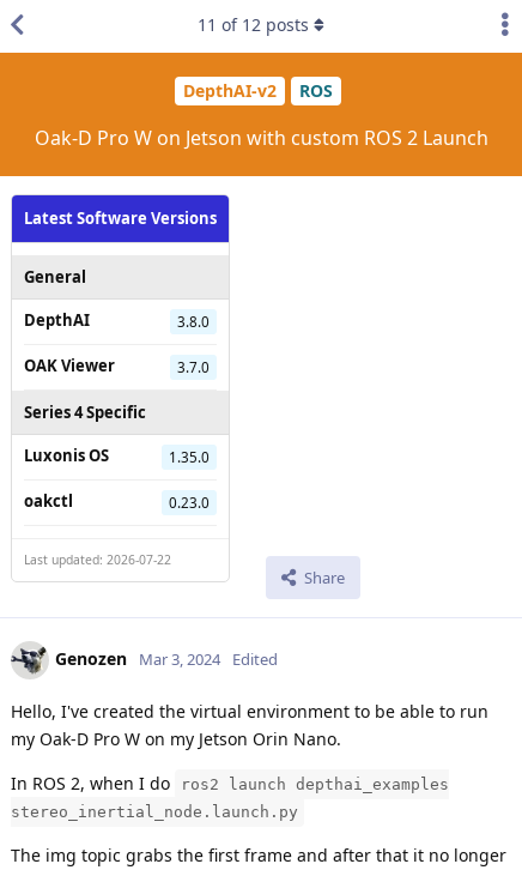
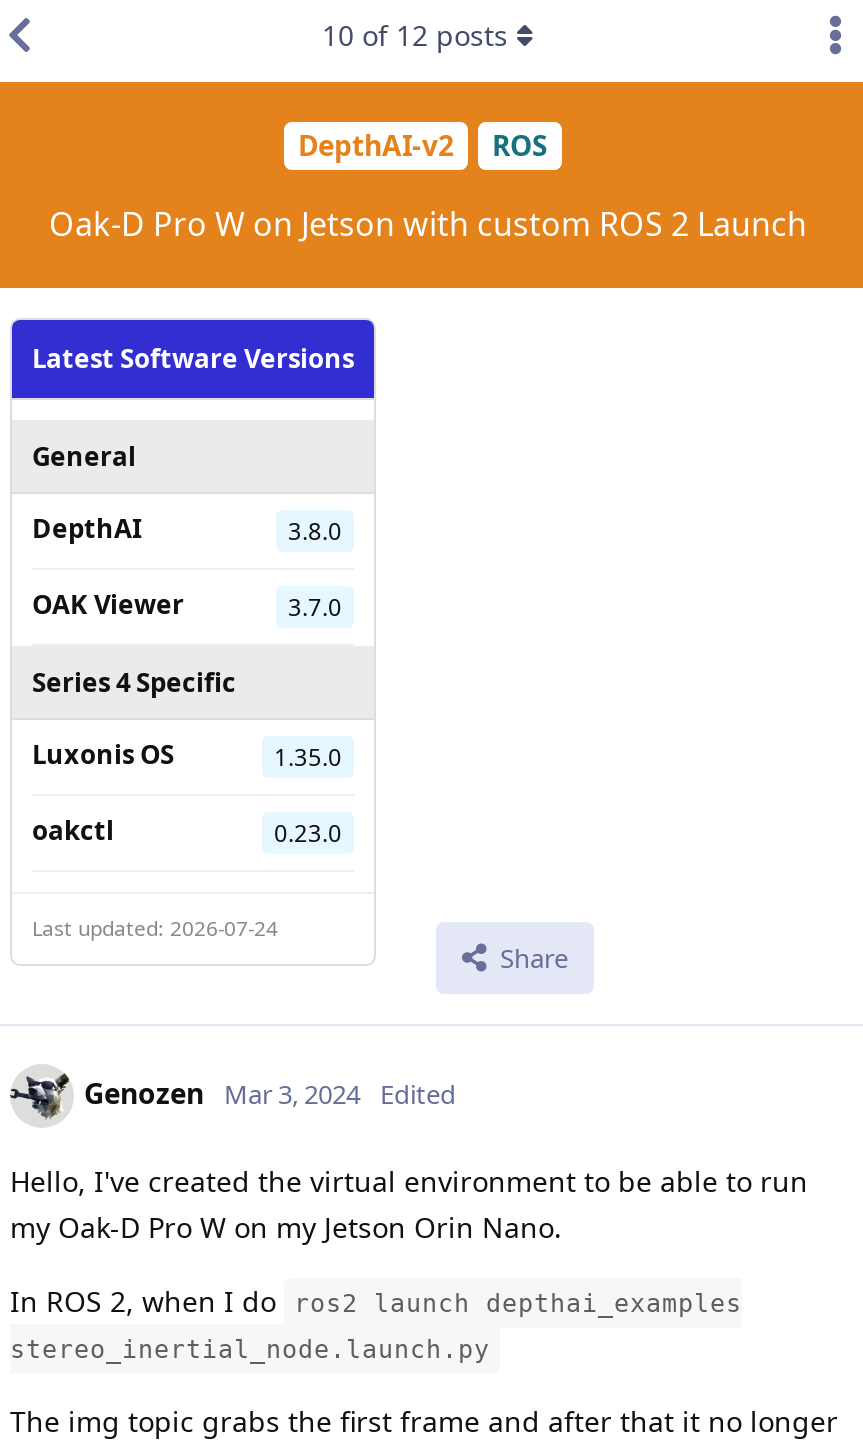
[198,13,309,36] 11 of 12 posts -> [322,16,508,54] 10 of 12 posts
[24,551,171,568] Last updated: 2026-07-22 -> [32,914,278,942] Last updated: 2026-07-24

